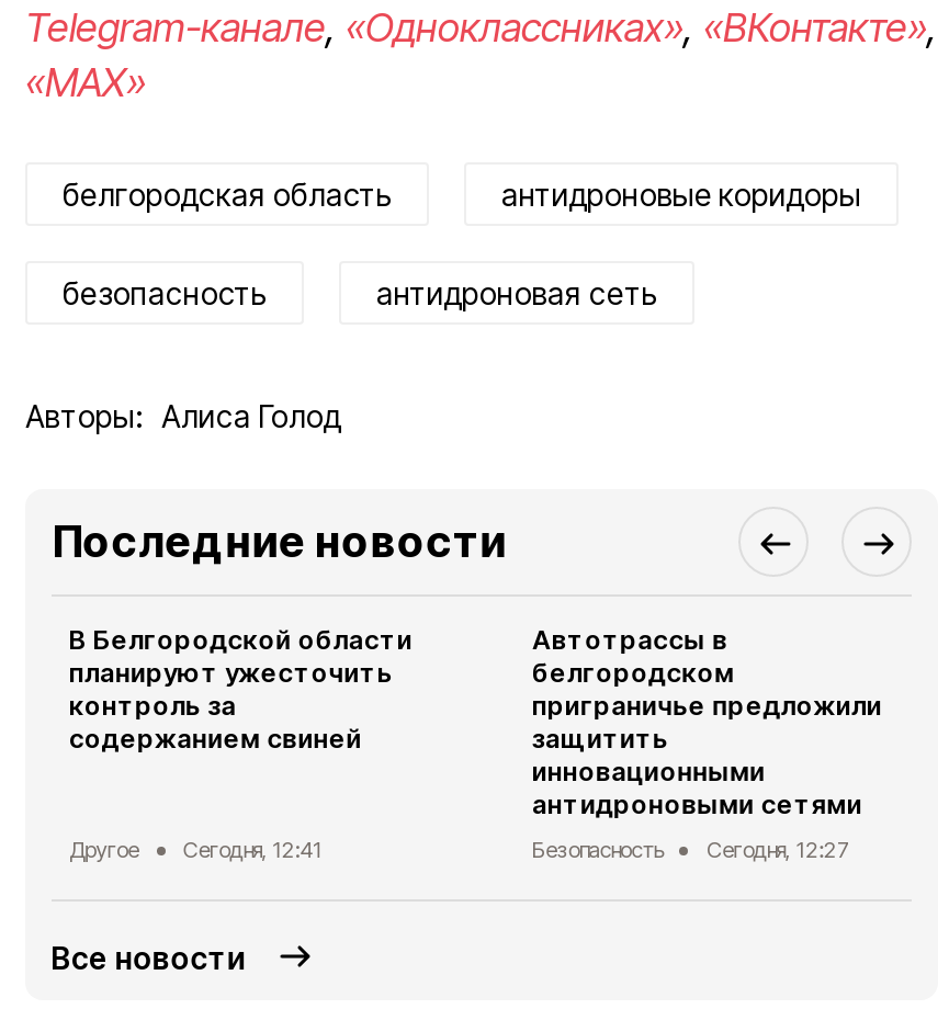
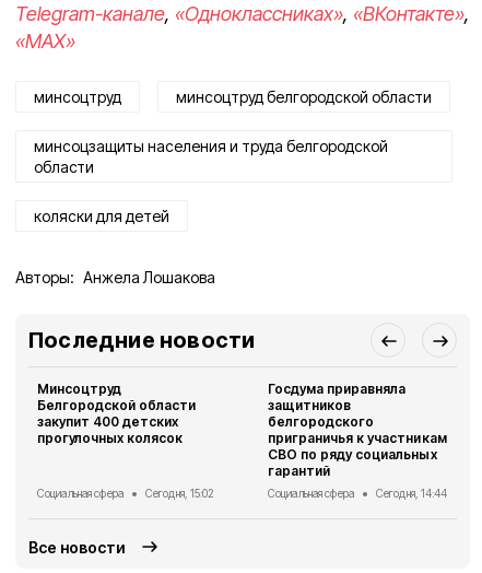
[25,175,861,434] белгородская область | антидроновые коридоры | безопасность | антидроновая сеть | Авторы: Алиса Голод -> [15,87,432,286] минсоцтруд | минсоцтруд белгородской области | минсоцзащиты населения и труда белгородской | области | коляски для детей | Авторы: Анжела Лошакова
[69,623,413,755] В Белгородской области | планируют ужесточить | контроль за | содержанием свиней -> [37,381,196,446] Минсоцтруд | Белгородской области | закупит 400 детских | прогулочных колясок
[532,623,882,820] Автотрассы в | белгородском | приграничье предложили | защитить | инновационными | антидроновыми сетями -> [268,381,447,479] Госдума приравняла | защитников | белгородского | приграничья к участникам | СВО по ряду социальных | гарантий
[69,836,322,862] Другое | Сегодня, 12:41 -> [37,487,215,500] Социальная сфера | Сегодня, 15:02
[532,836,848,862] Безопасность | Сегодня, 12:27 -> [268,487,448,500] Социальная сфера | Сегодня, 14:44

